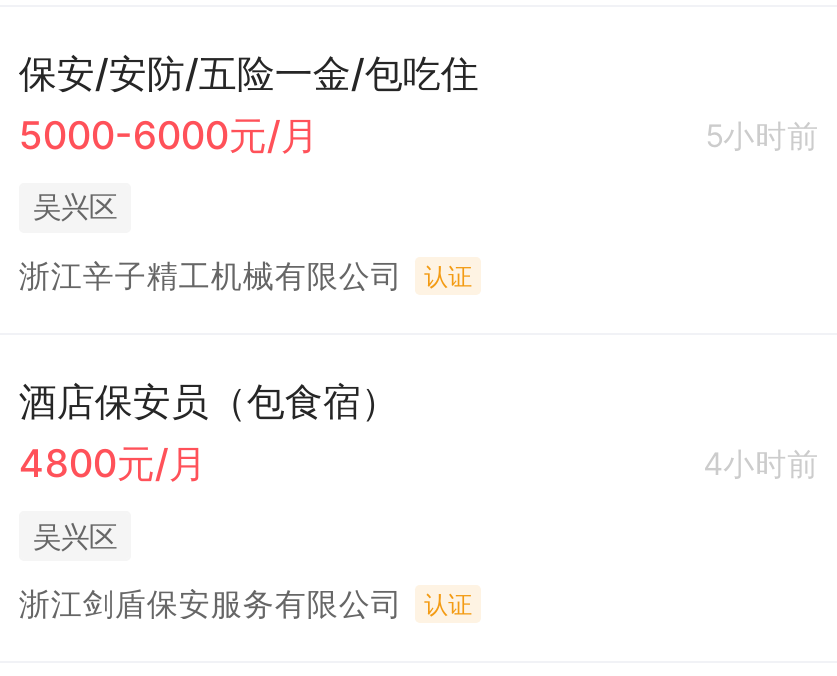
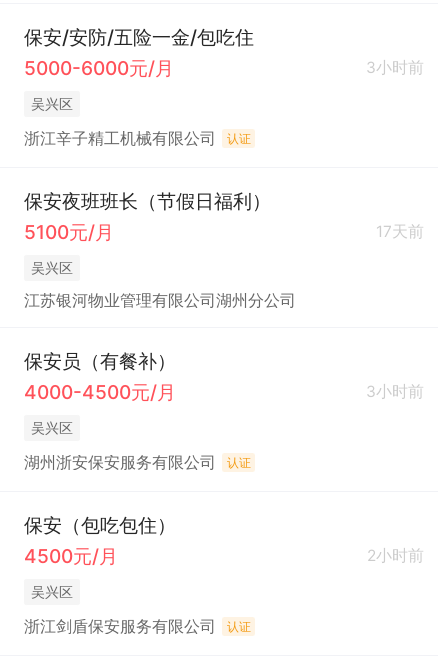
[705,116,819,154] 5小时前 -> [366,58,424,77] 3小时前
[19,378,819,487] 酒店保安员（包食宿） | 4800元/月 | 4小时前 -> [24,189,424,568] 保安夜班班长（节假日福利） | 5100元/月 | 17天前 | 吴兴区 | 江苏银河物业管理有限公司湖州分公司 | 保安员（有餐补） | 4000-4500元/月 | 3小时前 | 吴兴区 | 湖州浙安保安服务有限公司 | 认证 | 保安（包吃包住） | 4500元/月 | 2小时前

